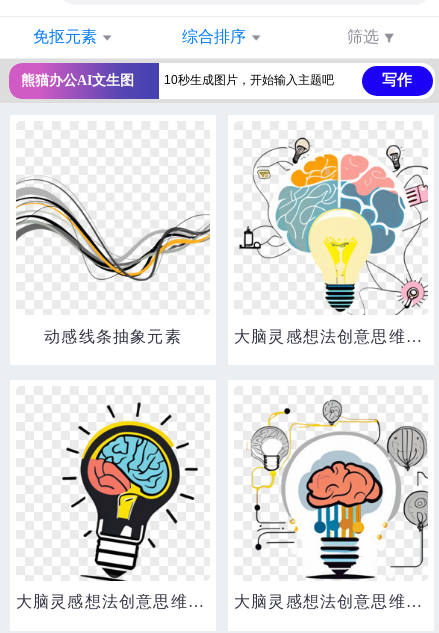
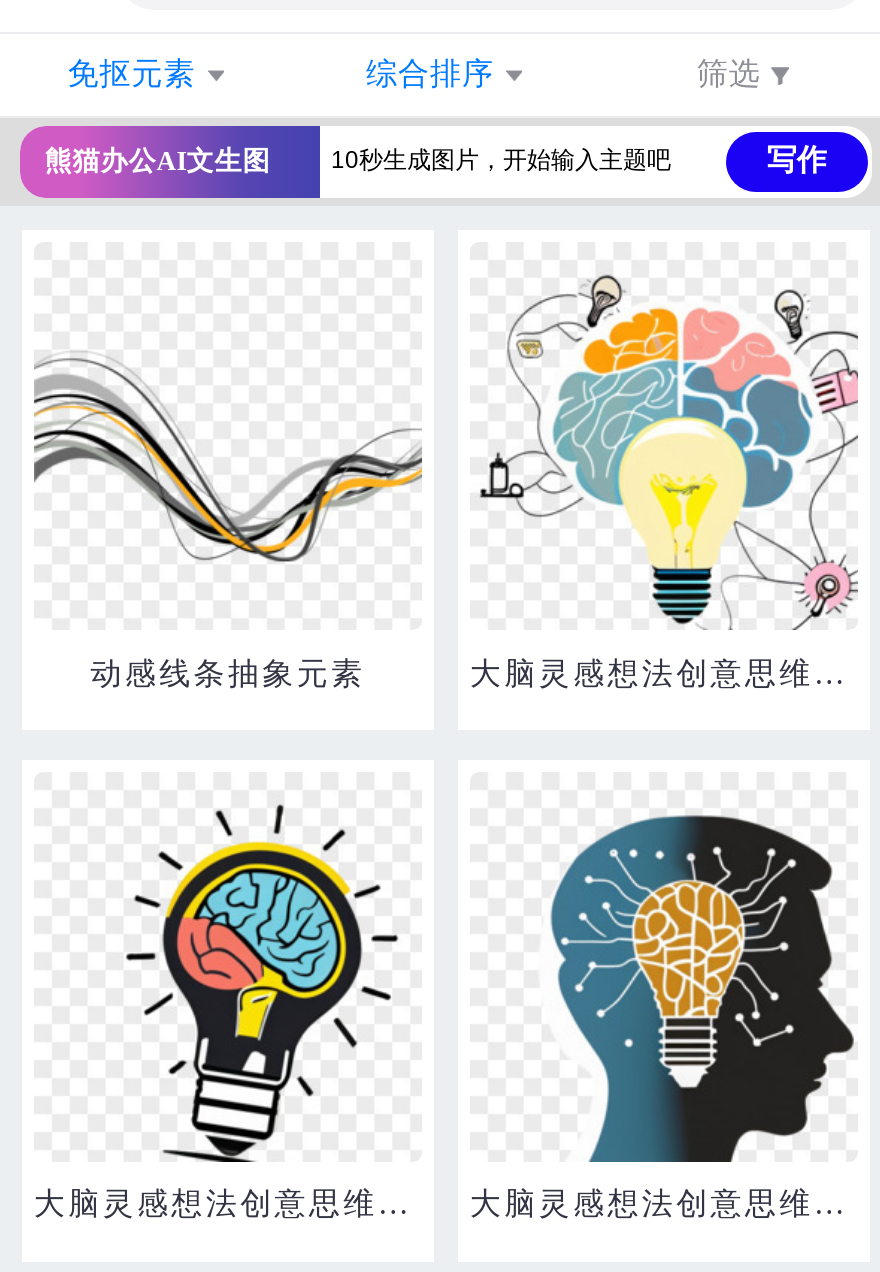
[246,399,428,581] [image] -> [504,800,856,1164] [image]

